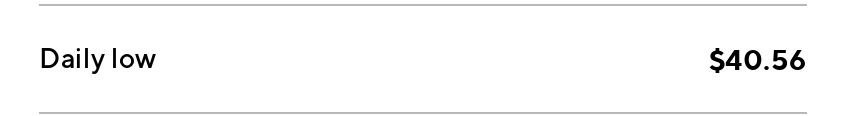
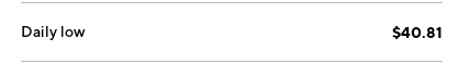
[709,42,807,76] $40.56 -> [392,23,443,41] $40.81

